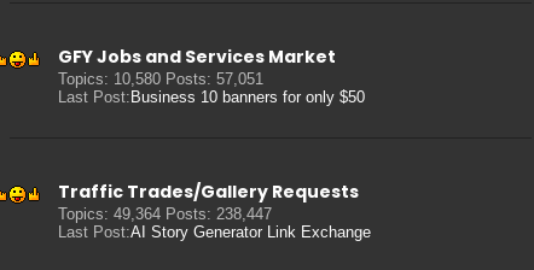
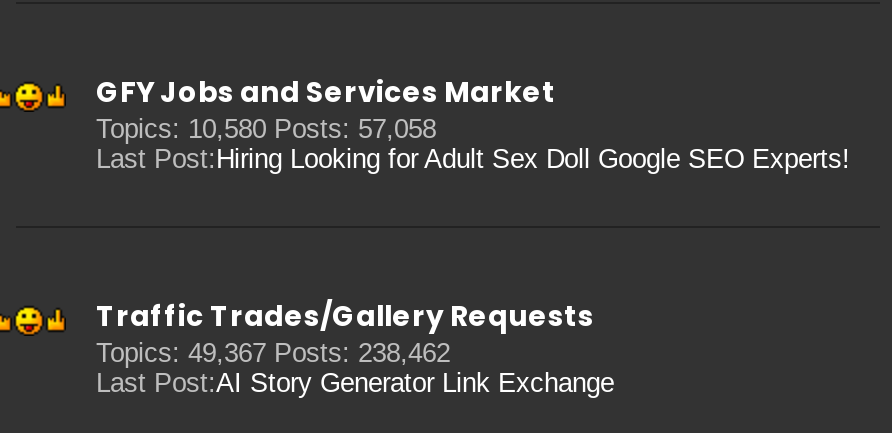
[58,70,365,106] Topics: 10,580 Posts: 57,051 | Last Post:Business 10 banners for only $50 -> [96,114,850,174] Topics: 10,580 Posts: 57,058 | Last Post:Hiring Looking for Adult Sex Doll Google SEO Experts!
[58,205,272,223] Topics: 49,364 Posts: 238,447 -> [96,338,450,368] Topics: 49,367 Posts: 238,462

